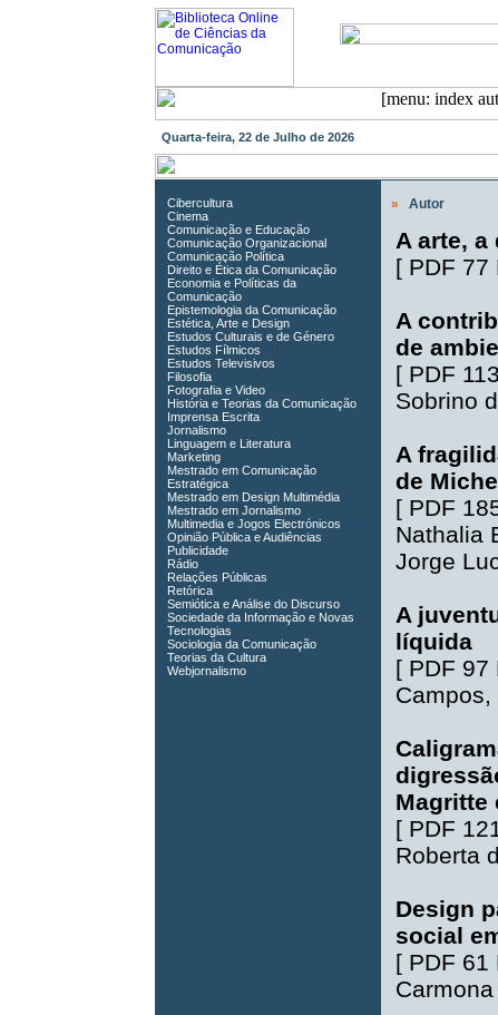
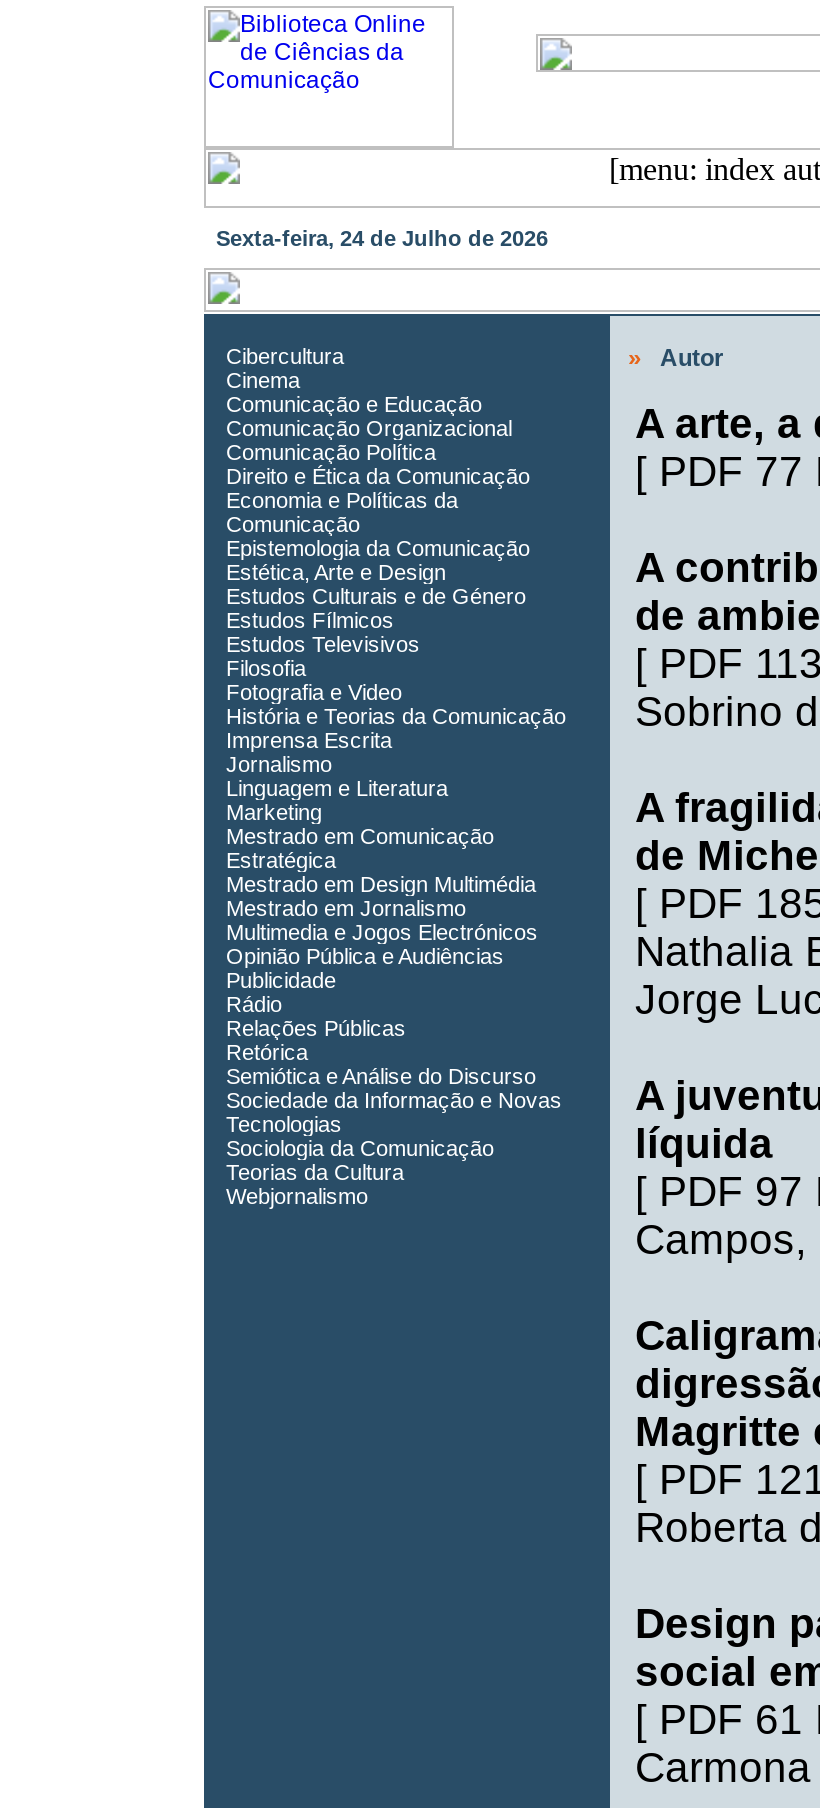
[162,130,364,144] Quarta-feira, 22 de Julho de 2026 -> [216,226,566,250] Sexta-feira, 24 de Julho de 2026

